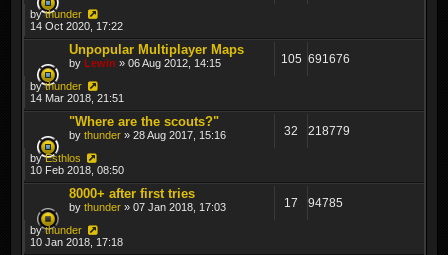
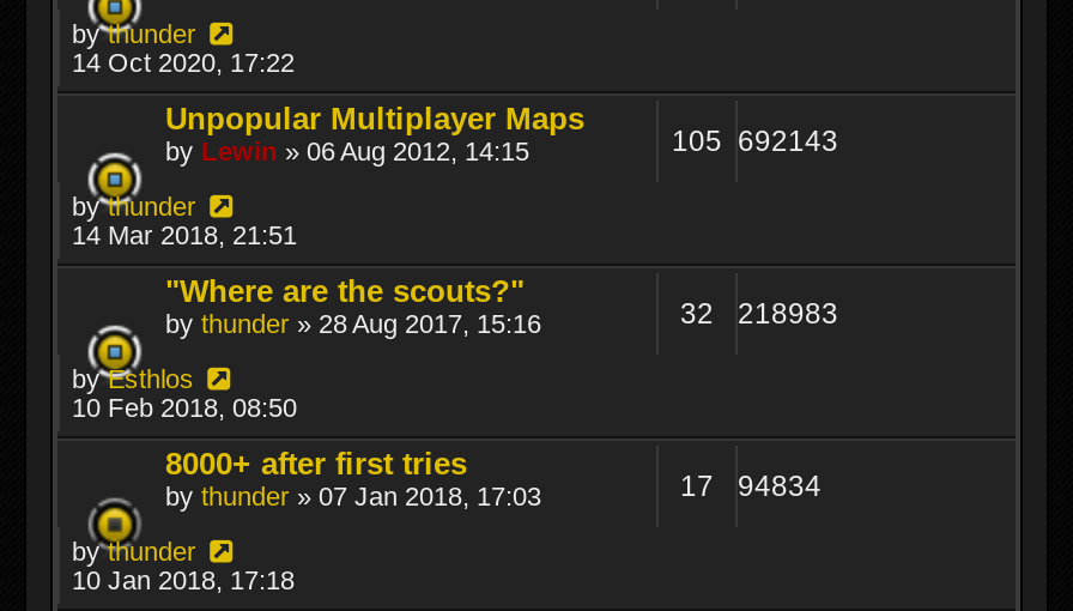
[280,52,350,66] 105 691676 -> [672,124,838,157] 105 692143
[284,124,350,138] 32 218779 -> [680,296,838,330] 32 218983
[284,196,343,210] 17 94785 -> [680,469,822,502] 17 94834

